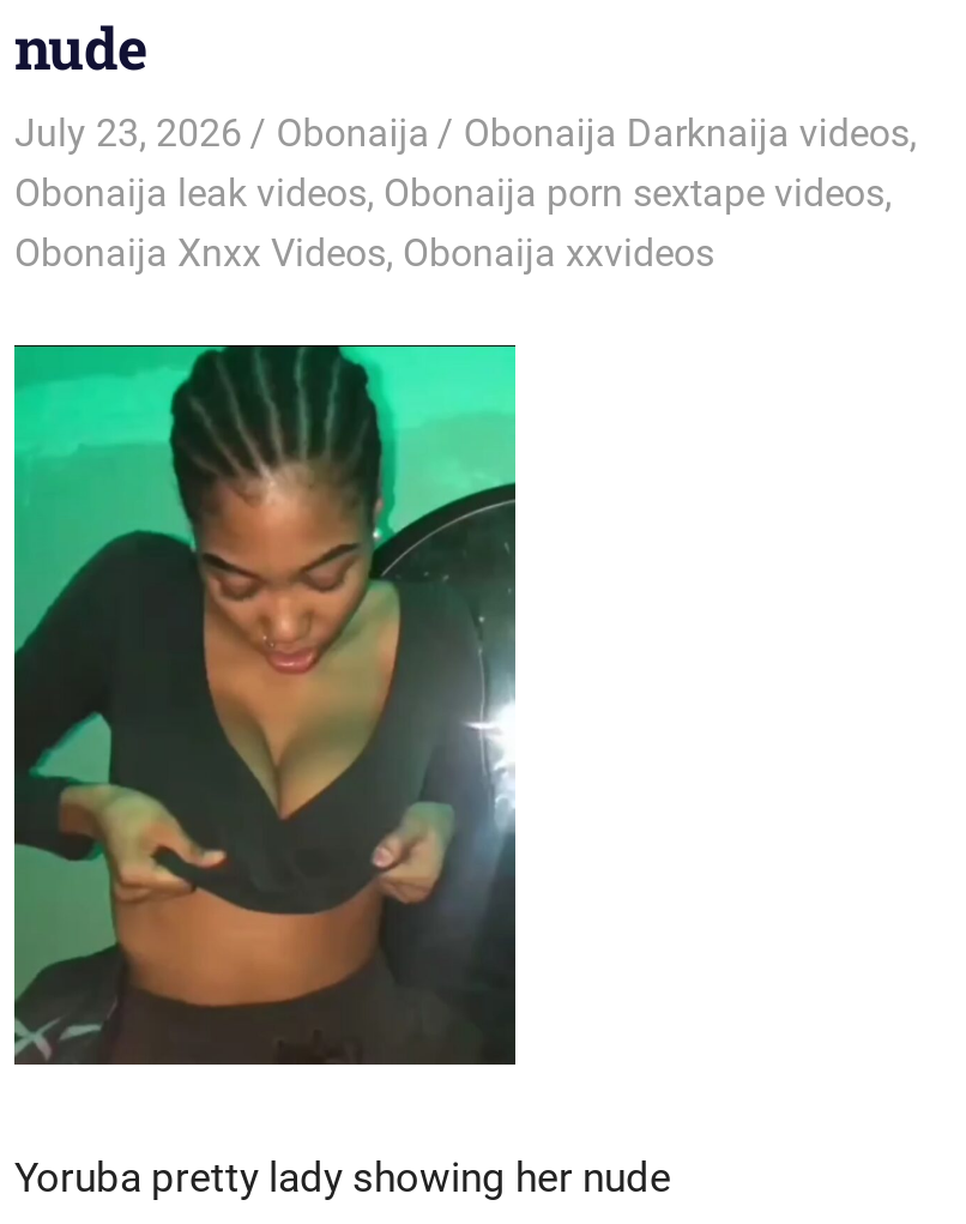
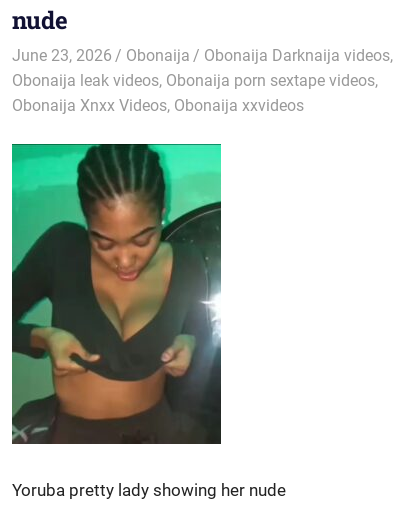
[14,110,917,156] July 23, 2026 Obonaija Obonaija Darknaija videos, -> [12,46,393,65] June 23, 2026 Obonaija Obonaija Darknaija videos,

